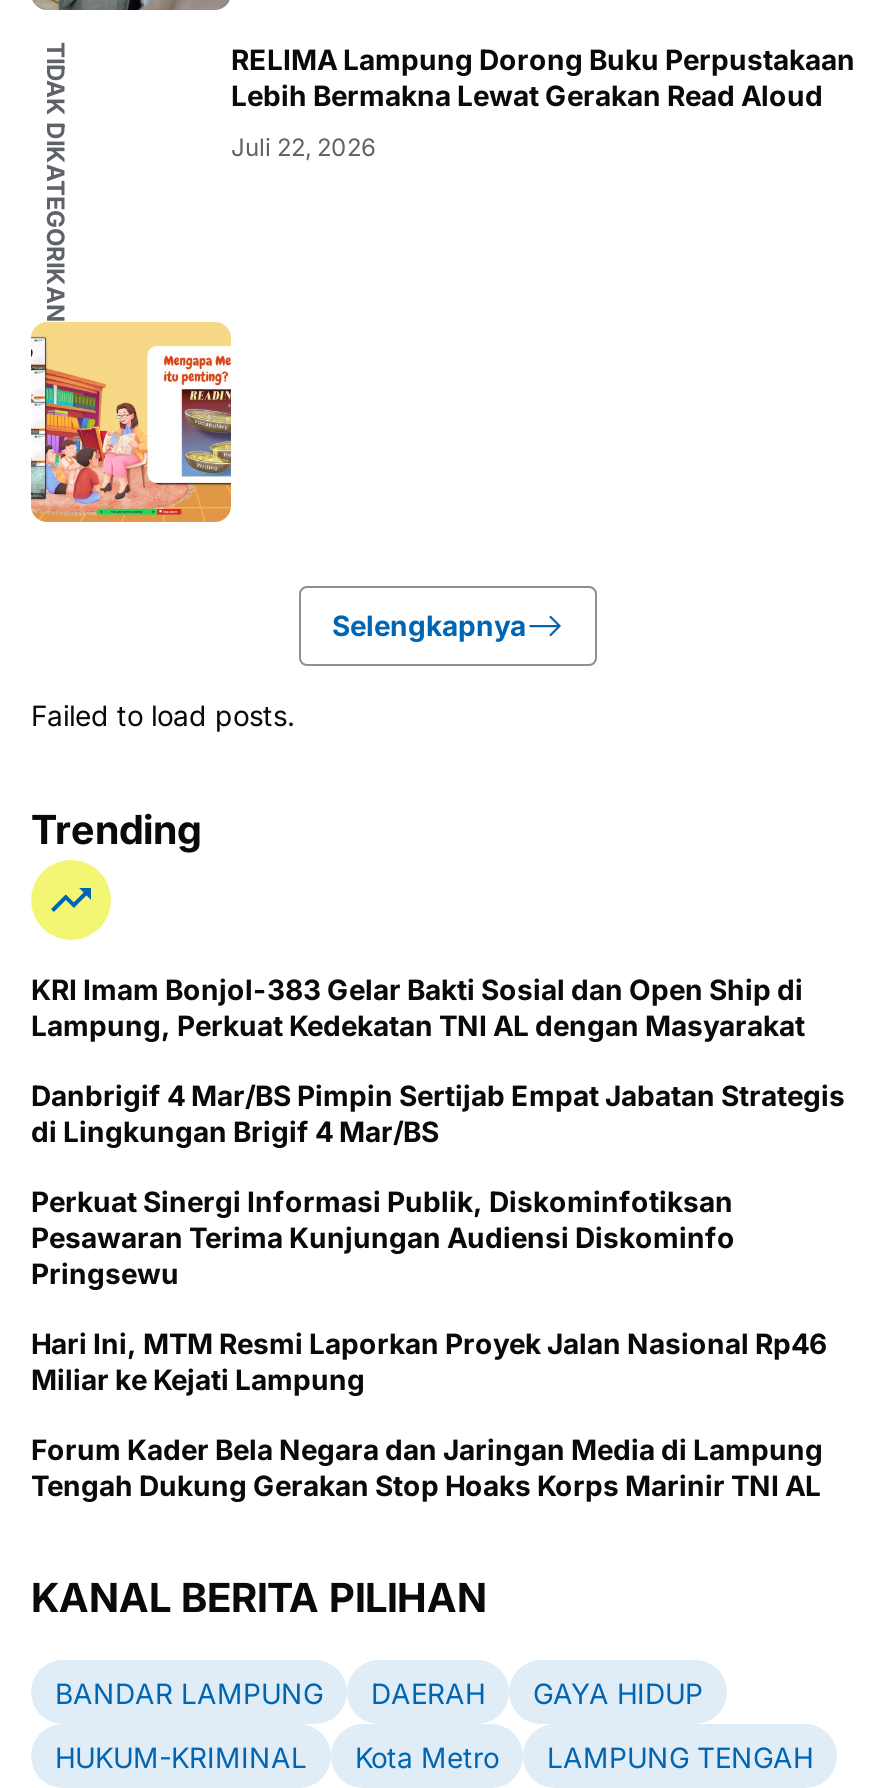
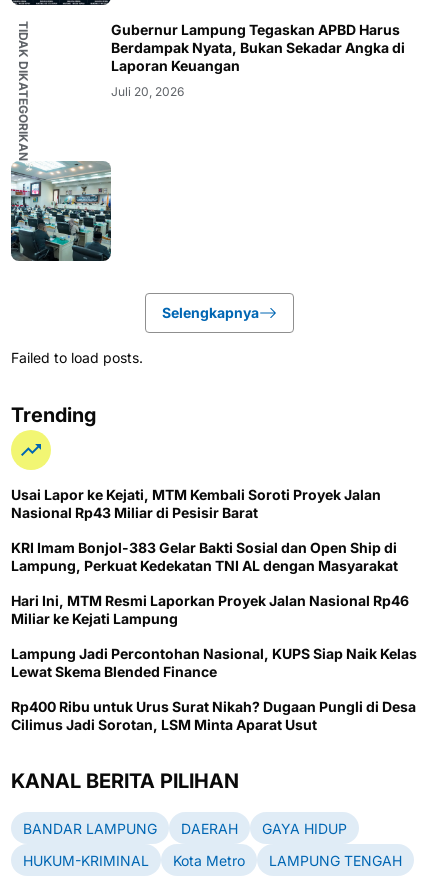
[231,42,855,112] RELIMA Lampung Dorong Buku Perpustakaan | Lebih Bermakna Lewat Gerakan Read Aloud -> [111,21,405,74] Gubernur Lampung Tegaskan APBD Harus | Berdampak Nyata, Bukan Sekadar Angka di | Laporan Keuangan
[231,132,375,162] Juli 22, 2026 -> [111,84,184,99] Juli 20, 2026
[29,320,233,524] [image] -> [10,160,112,262] [image]
none -> [11,486,381,521] Usai Lapor ke Kejati, MTM Kembali Soroti Proyek Jalan | Nasional Rp43 Miliar di Pesisir Barat
moved [31,972,805,1042] -> [11,539,398,574]: KRI Imam Bonjol-383 Gelar Bakti Sosial dan Open Ship di | Lampung, Perkuat Kedekatan TNI AL dengan Masyarakat
[31,1078,845,1290] Danbrigif 4 Mar/BS Pimpin Sertijab Empat Jabatan Strategis | di Lingkungan Brigif 4 Mar/BS | Perkuat Sinergi Informasi Publik, Diskominfotiksan | Pesawaran Terima Kunjungan Audiensi Diskominfo | Pringsewu -> none
moved [31,1326,827,1396] -> [11,592,409,627]: Hari Ini, MTM Resmi Laporkan Proyek Jalan Nasional Rp46 | Miliar ke Kejati Lampung
[31,1432,823,1502] Forum Kader Bela Negara dan Jaringan Media di Lampung | Tengah Dukung Gerakan Stop Hoaks Korps Marinir TNI AL -> [11,645,417,733] Lampung Jadi Percontohan Nasional, KUPS Siap Naik Kelas | Lewat Skema Blended Finance | Rp400 Ribu untuk Urus Surat Nikah? Dugaan Pungli di Desa | Cilimus Jadi Sorotan, LSM Minta Aparat Usut

